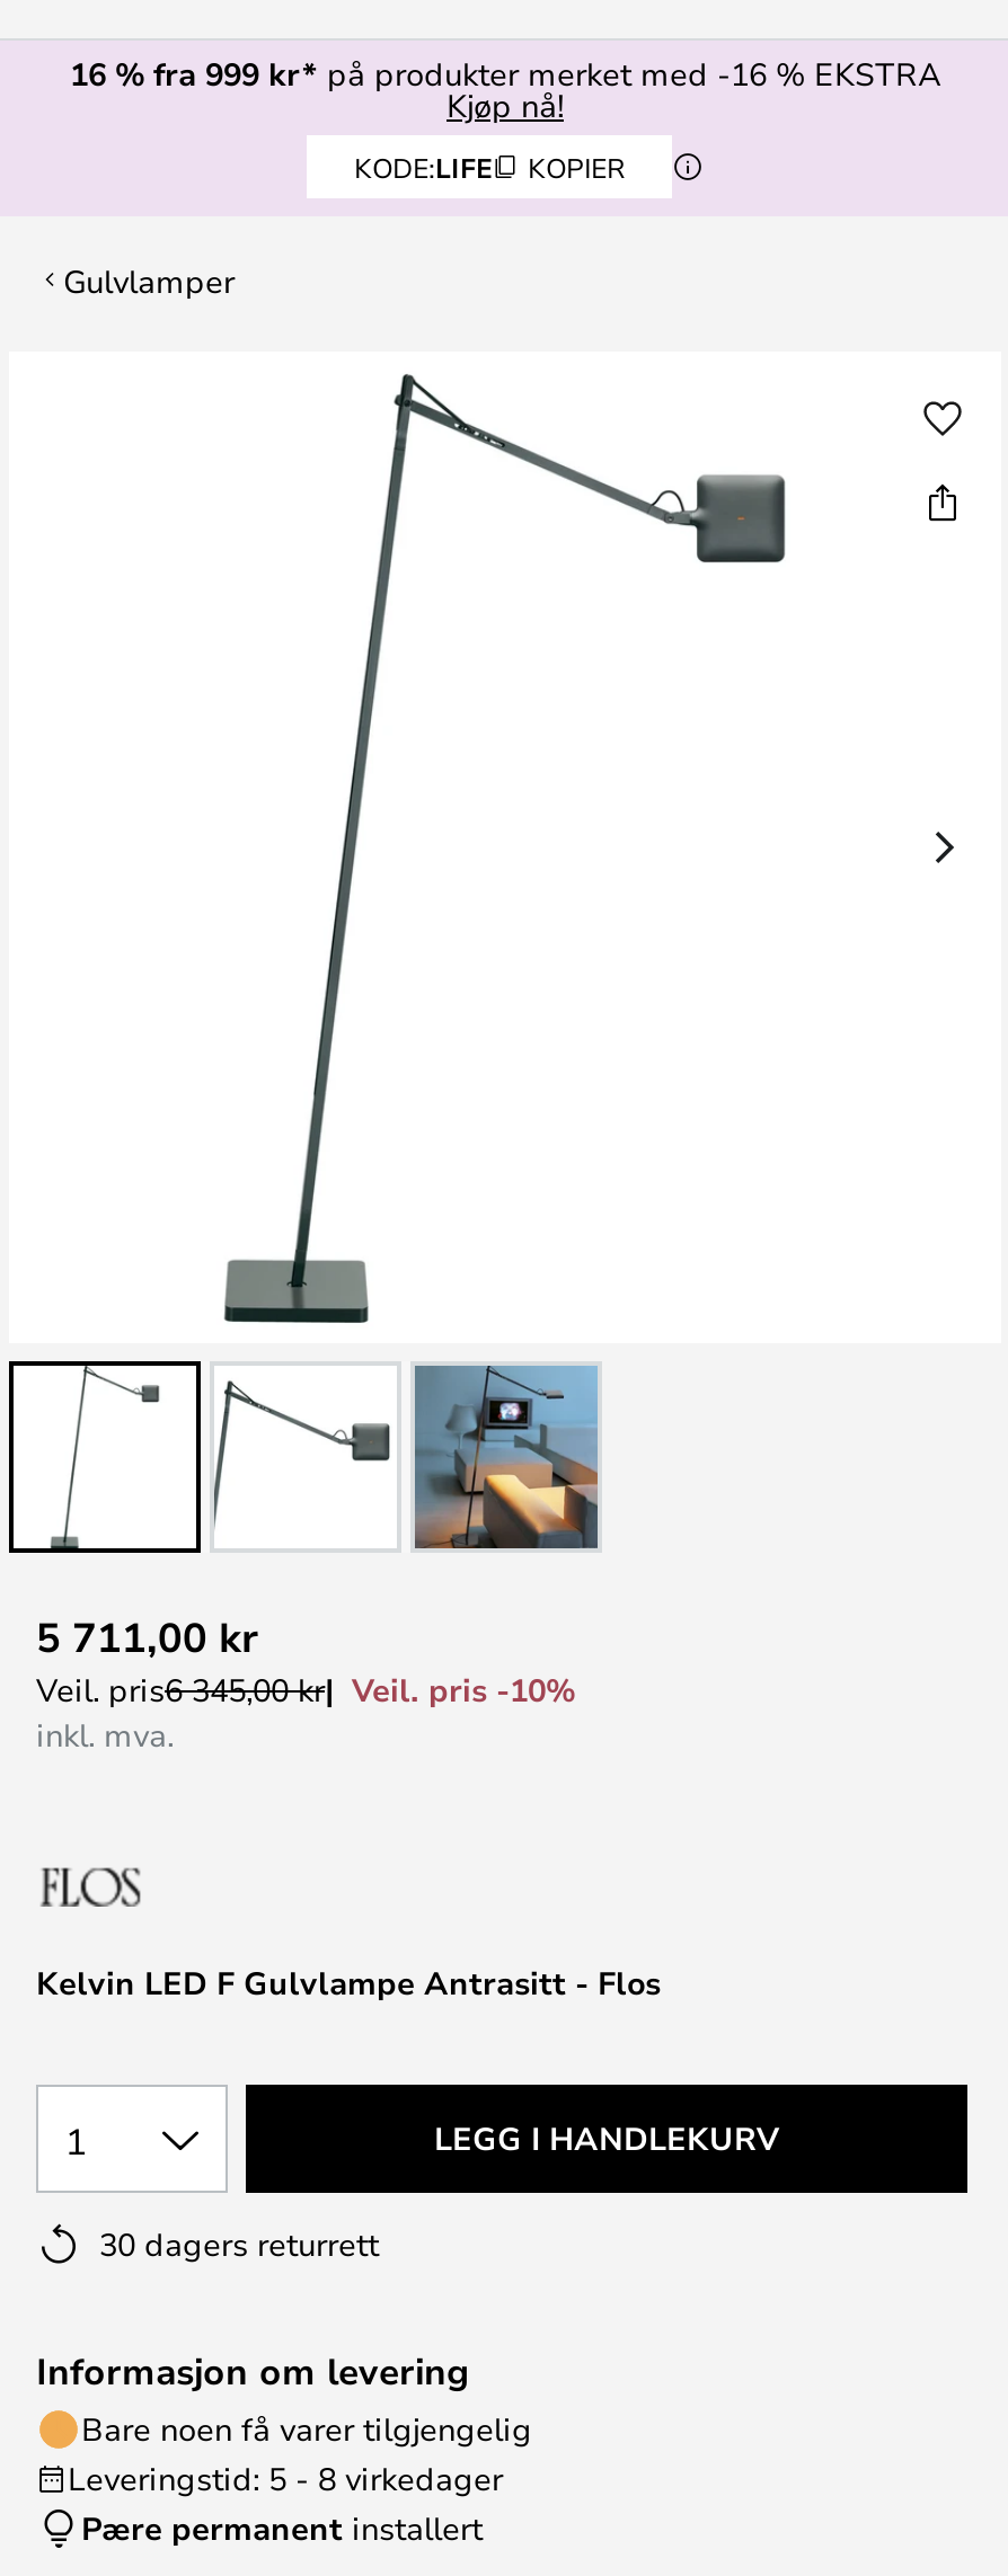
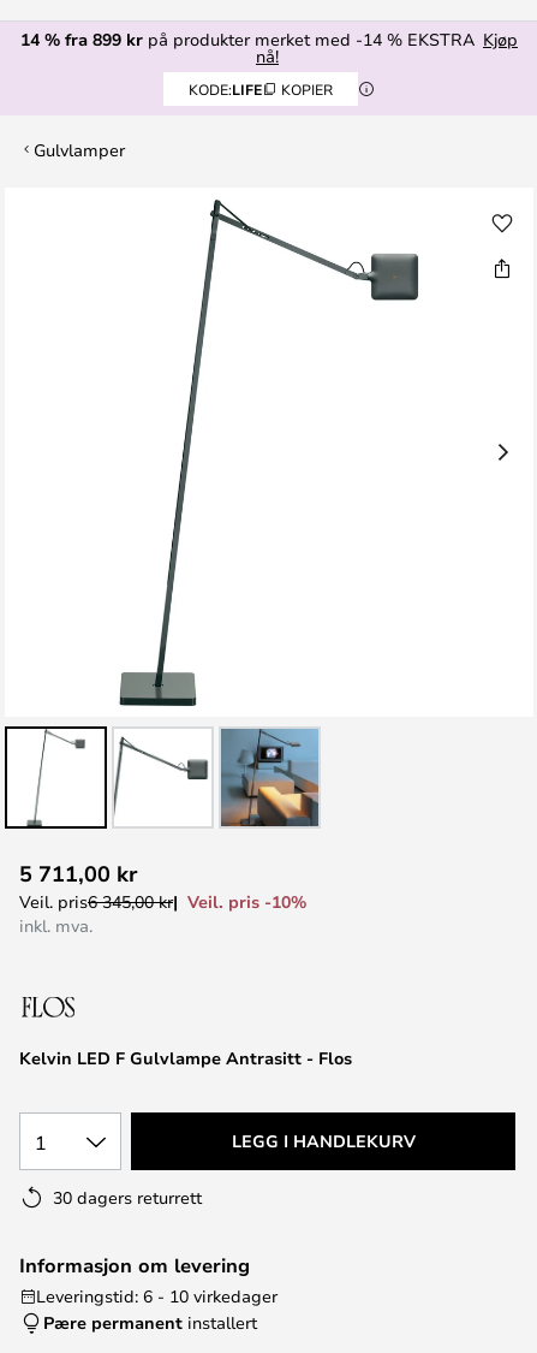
[70,52,940,126] 16 % fra 999 kr* på produkter merket med -16 % EKSTRA | Kjøp nå! -> [20,28,518,67] 14 % fra 899 kr på produkter merket med -14 % EKSTRA Kjøp | nå!
[68,2407,532,2499] Bare noen få varer tilgjengelig | Leveringstid: 5 - 8 virkedager -> [36,1284,278,1307] Leveringstid: 6 - 10 virkedager

